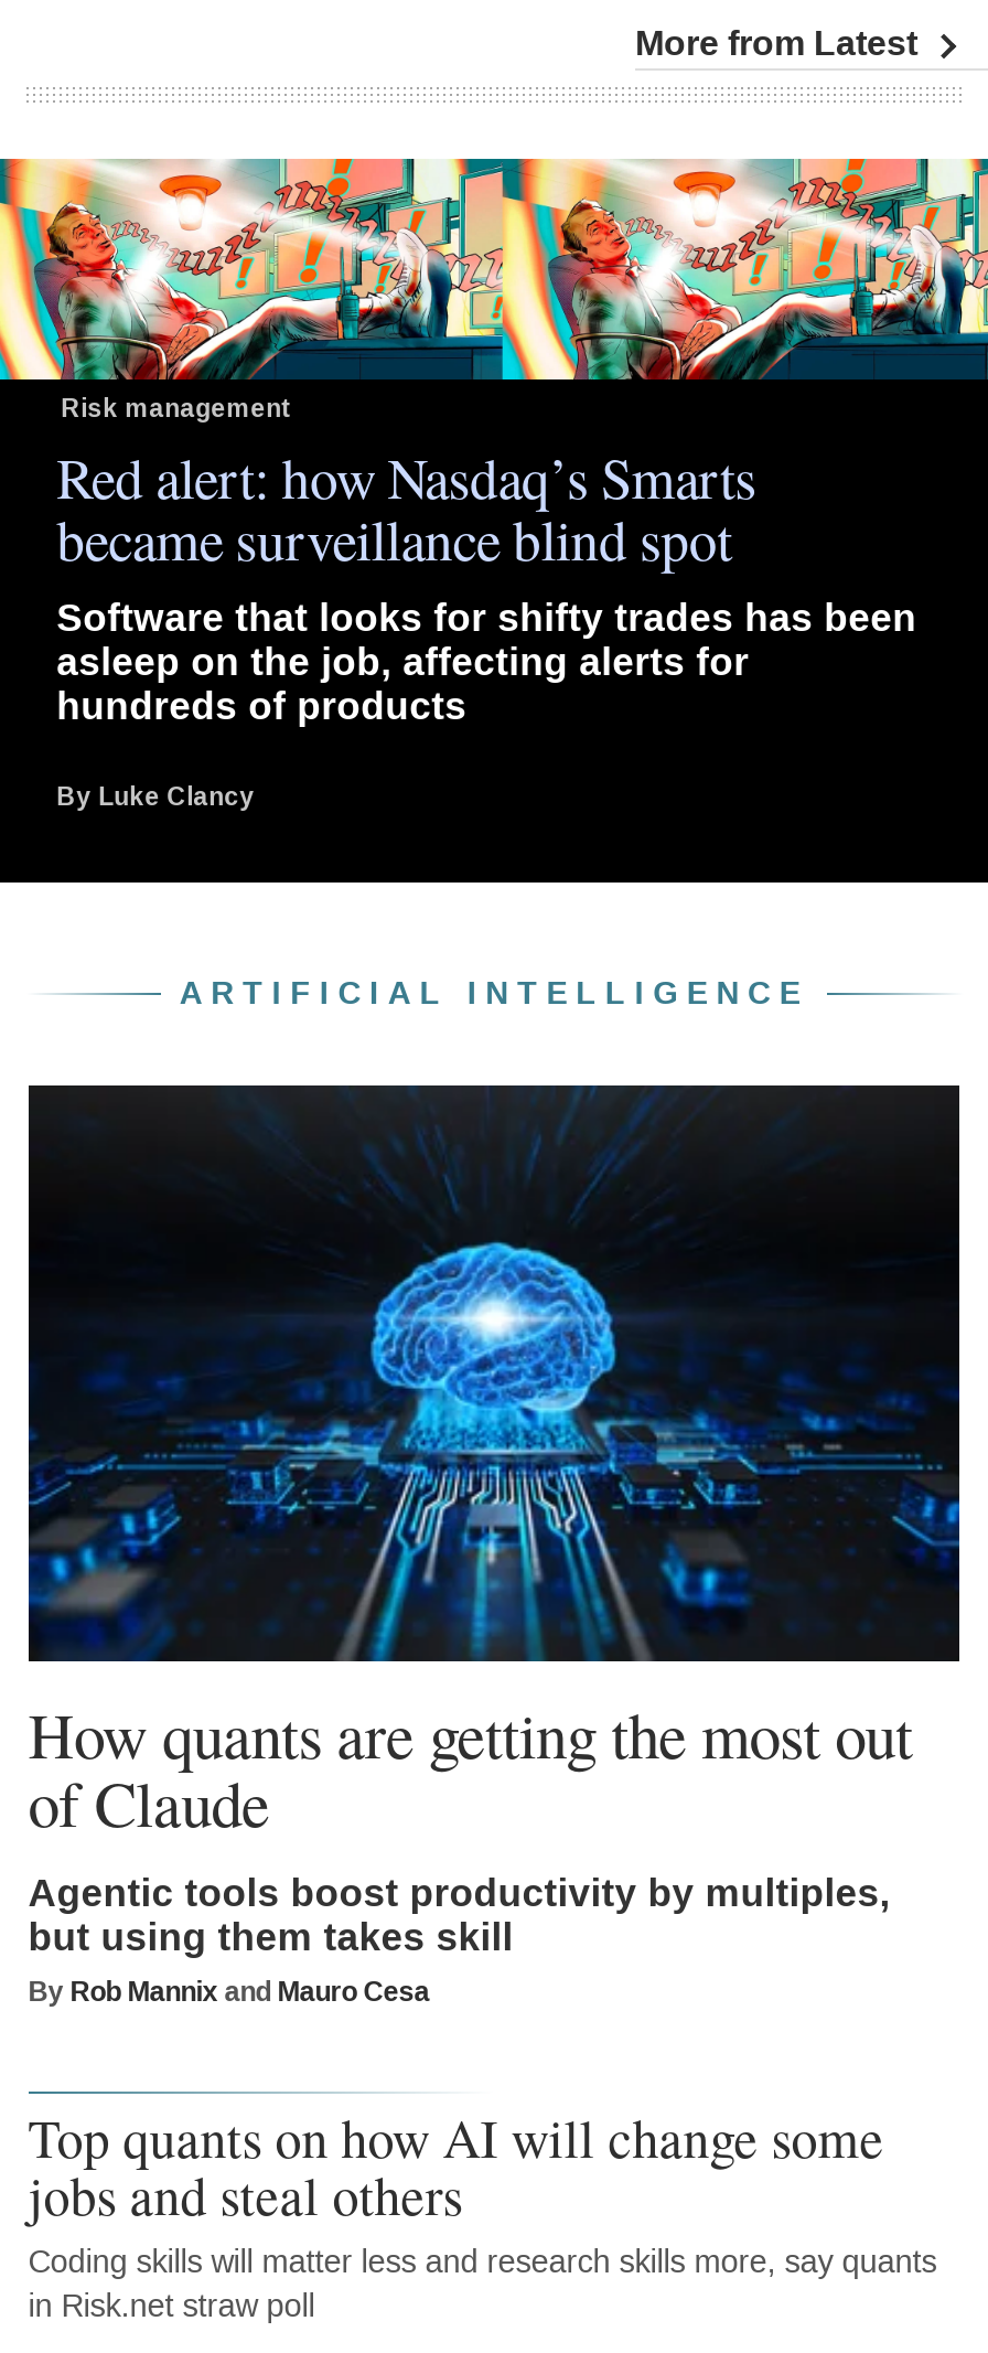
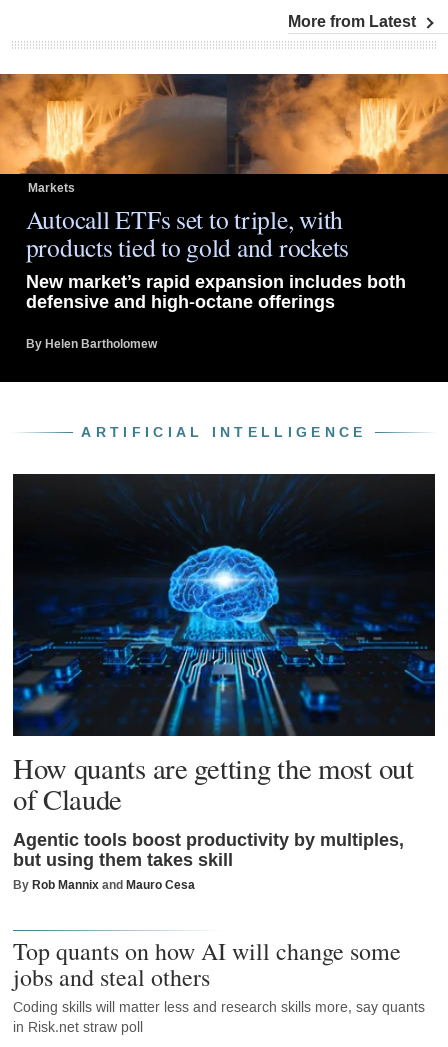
[7,157,981,736] [image] | Risk management | Red alert: how Nasdaq’s Smarts | became surveillance blind spot | Software that looks for shifty trades has been | asleep on the job, affecting alerts for | hundreds of products -> [3,73,445,315] [image] | Markets | Autocall ETFs set to triple, with | products tied to gold and rockets | New market’s rapid expansion includes both | defensive and high-octane offerings
[56,780,255,818] By Luke Clancy -> [26,336,157,353] By Helen Bartholomew

